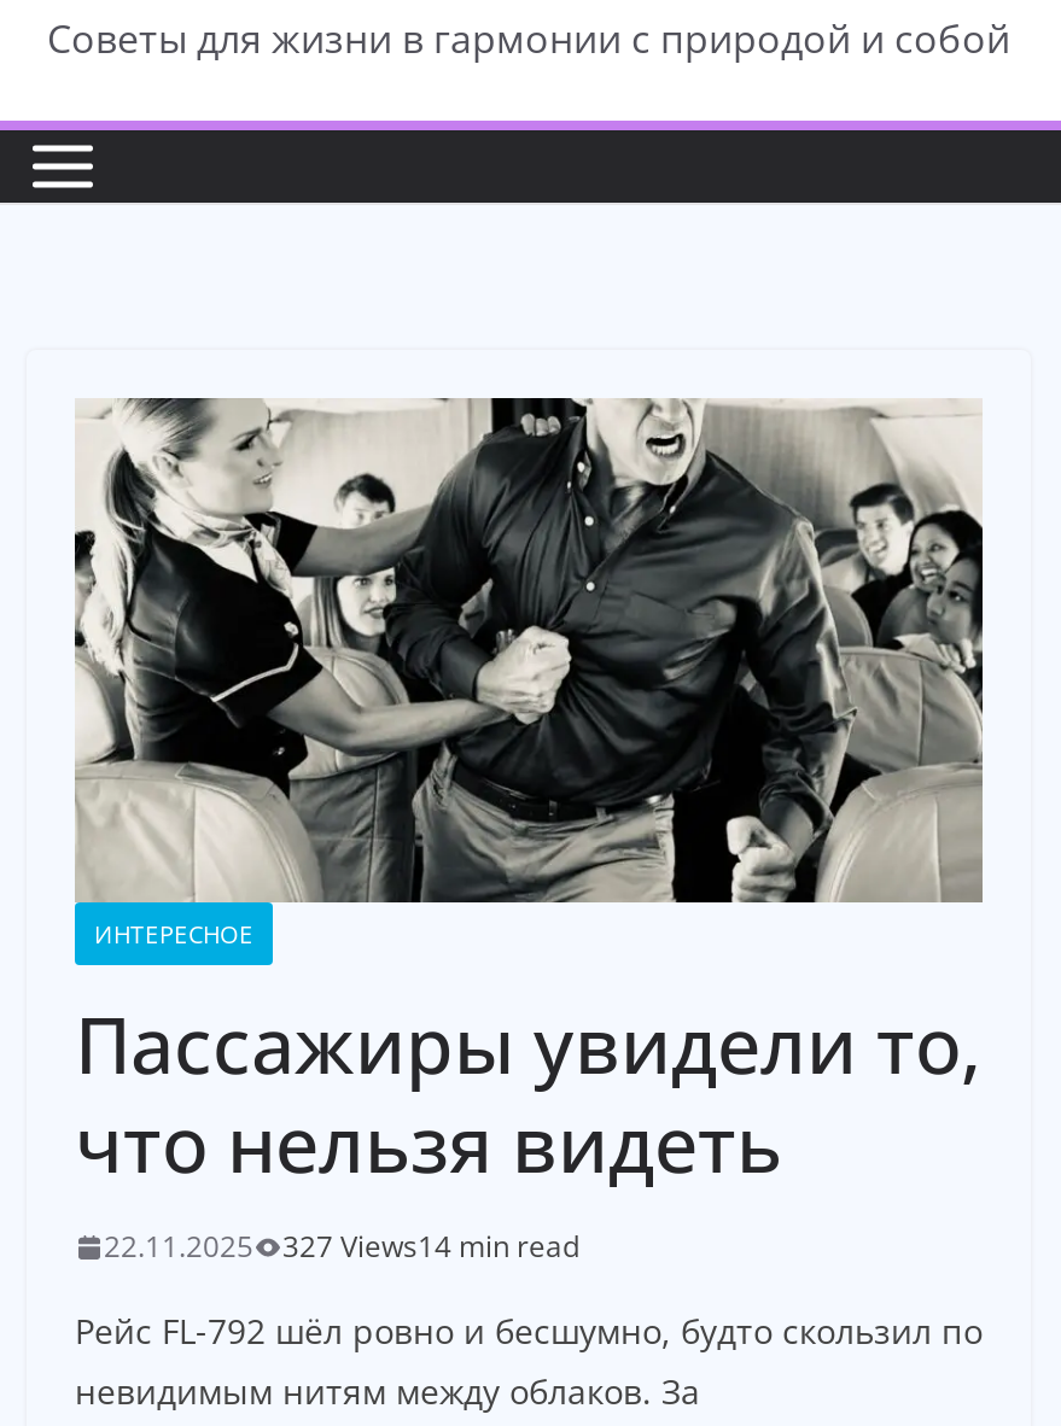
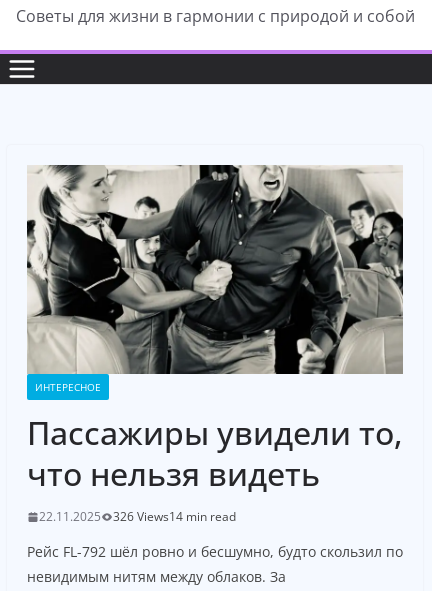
[282,1227,579,1268] 327 Views14 min read -> [113,508,236,525] 326 Views14 min read

